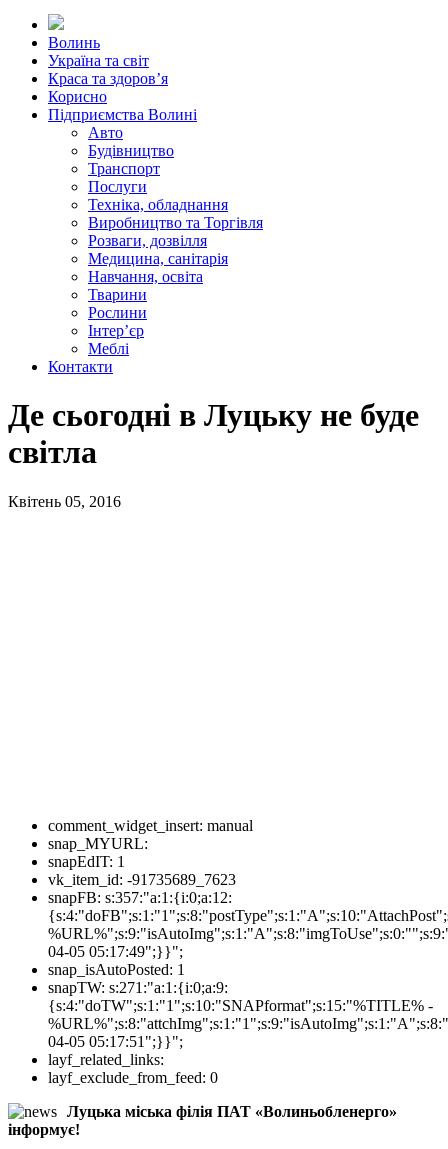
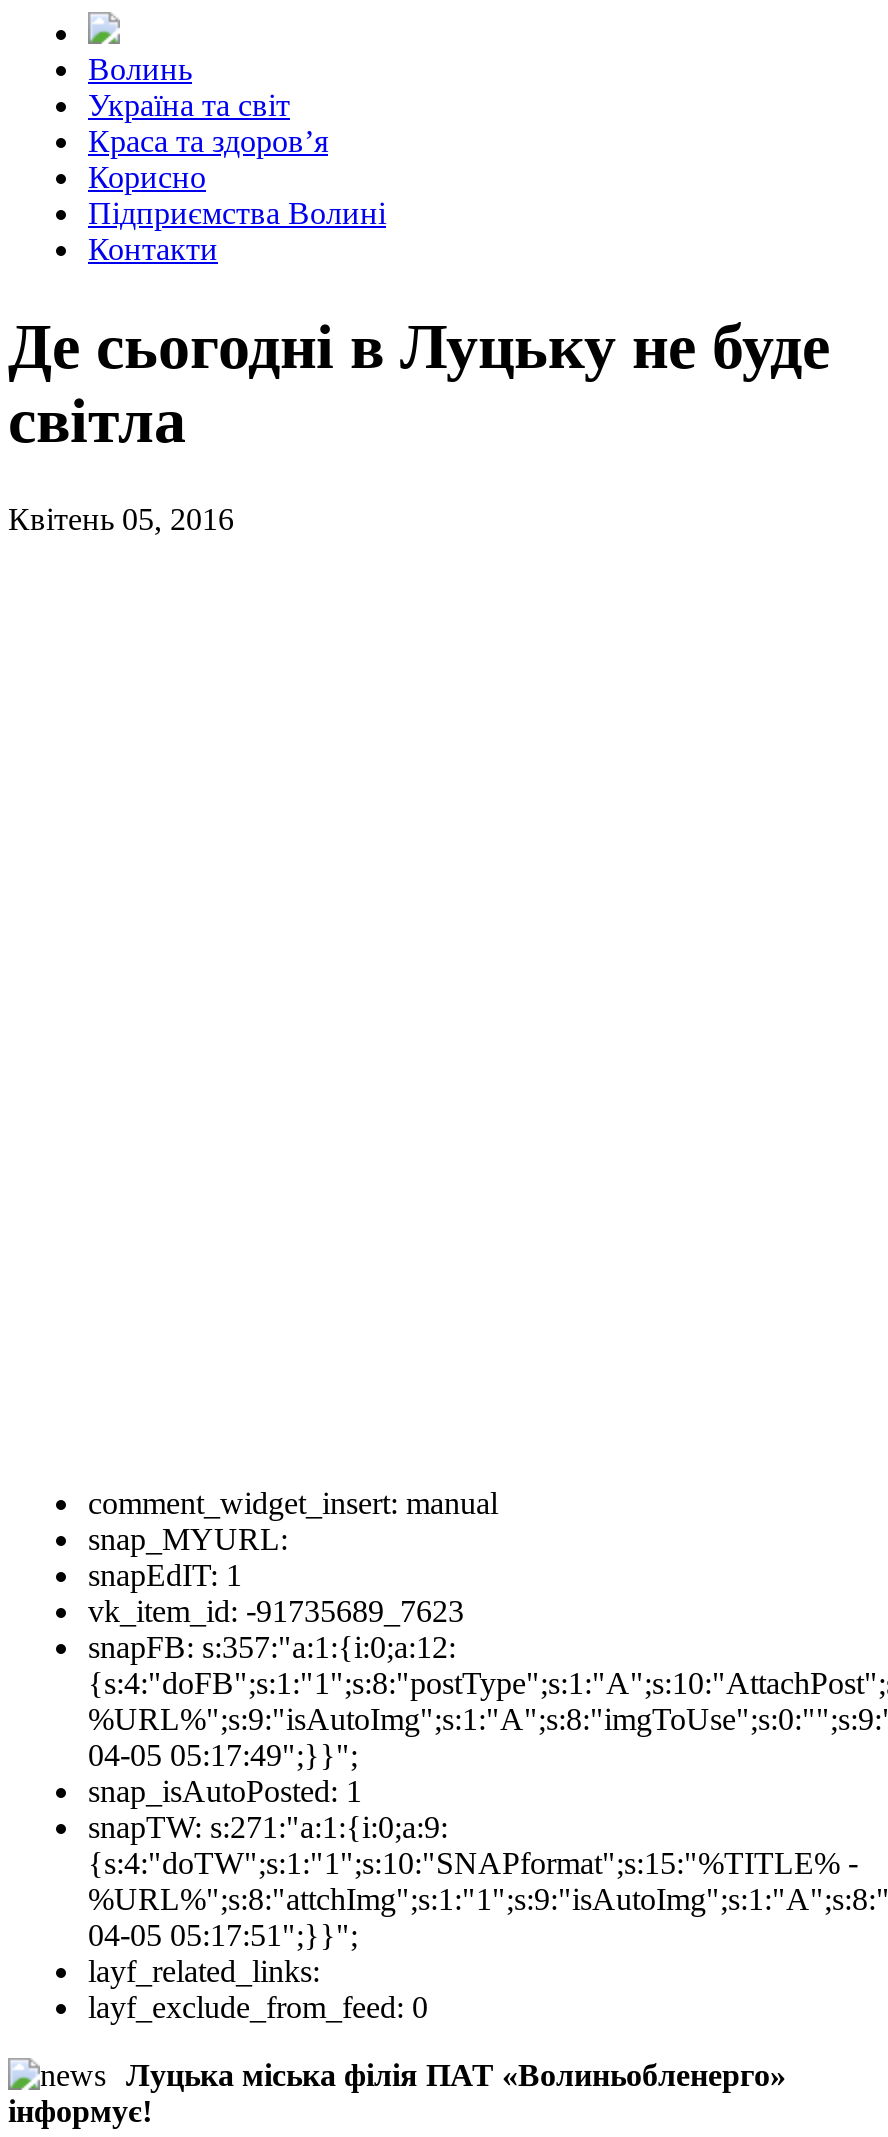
[88,124,263,357] Авто | Будівництво | Транспорт | Послуги | Техніка, обладнання | Виробництво та Торгівля | Розваги, дозвілля | Медицина, санітарія | Навчання, освіта | Тварини | Рослини | Інтер’єр | Меблі -> none
moved [8,358,419,510] -> [8,232,830,536]: Контакти | Де сьогодні в Луцьку не буде | світла | Квітень 05, 2016

